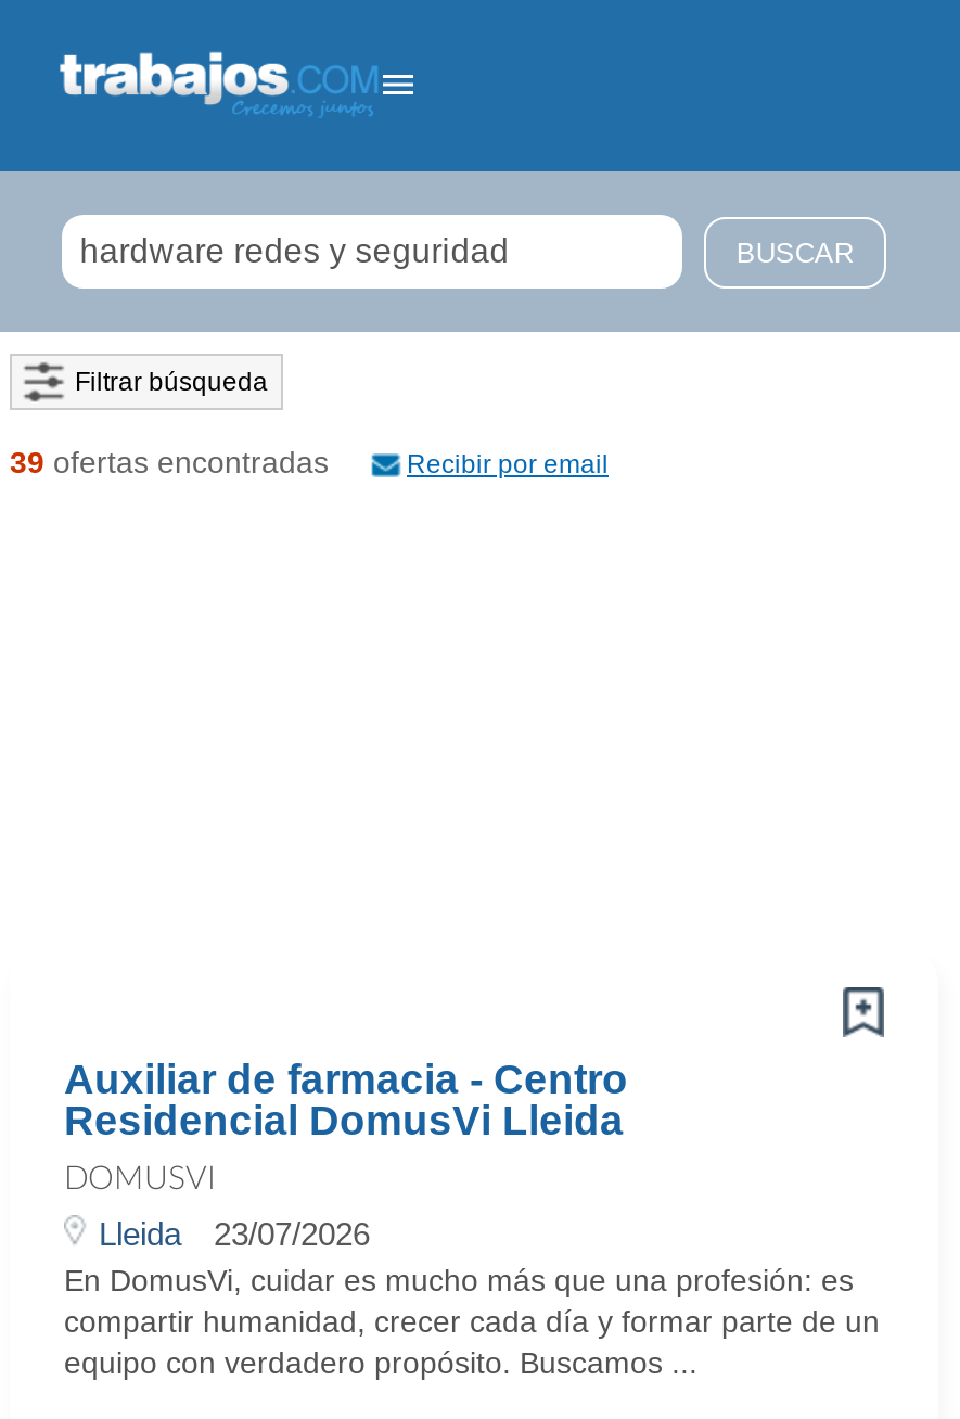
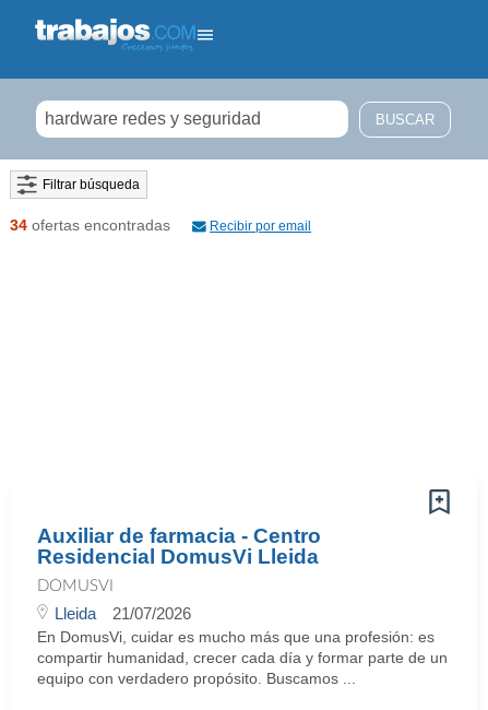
[10,445,337,480] 39 ofertas encontradas -> [10,216,175,234] 34 ofertas encontradas
[99,1215,370,1252] Lleida 23/07/2026 -> [55,604,191,623] Lleida 21/07/2026

